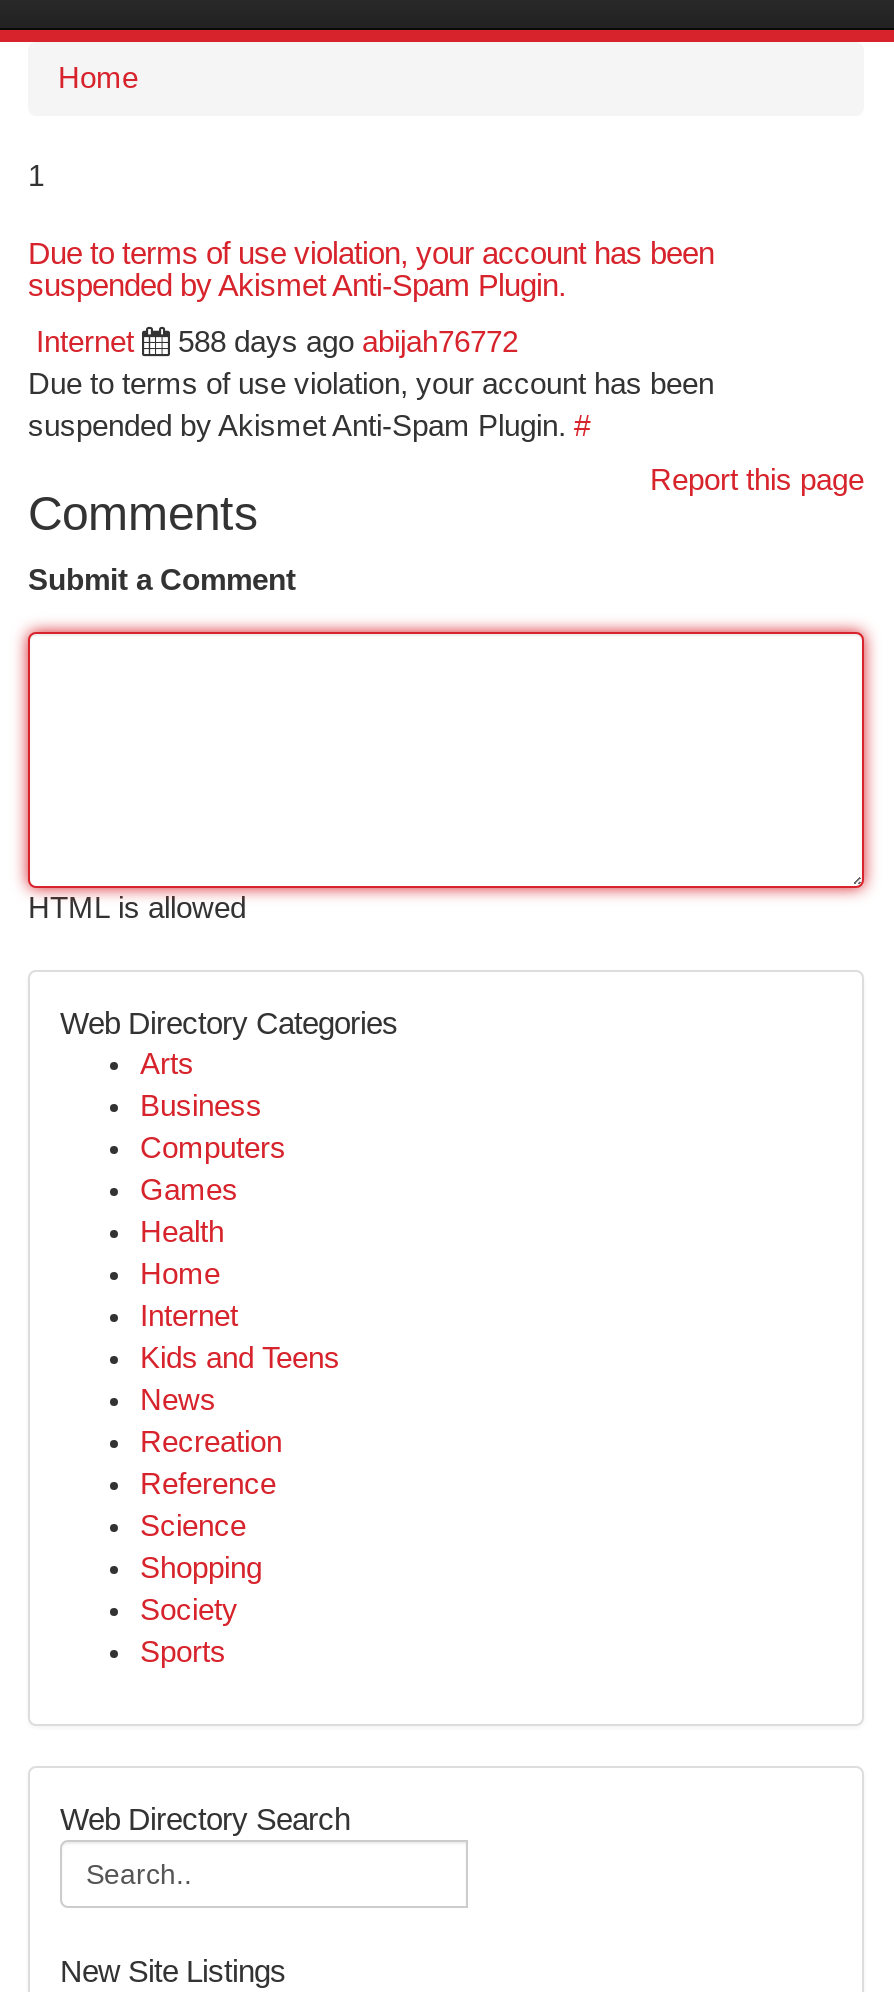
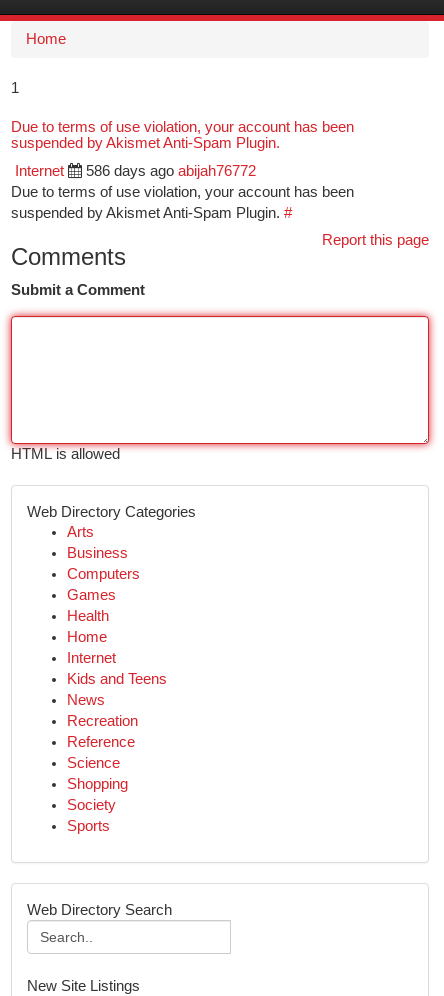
[178,326,518,358] 588 days ago abijah76772 -> [86,163,256,179] 586 days ago abijah76772

